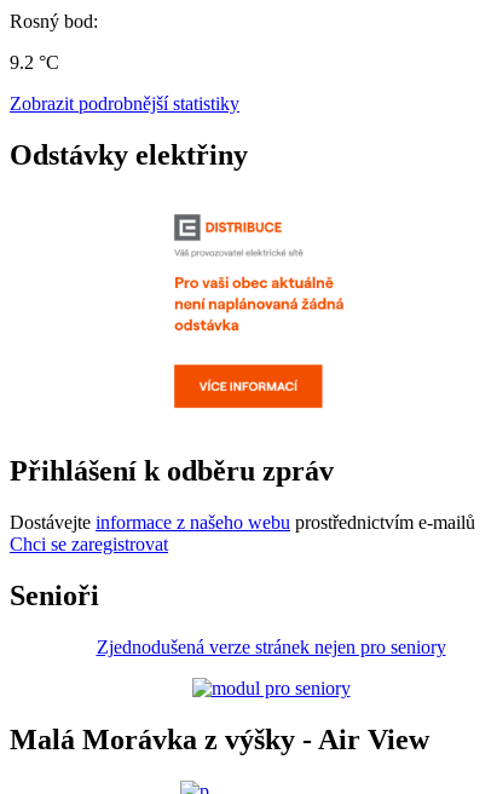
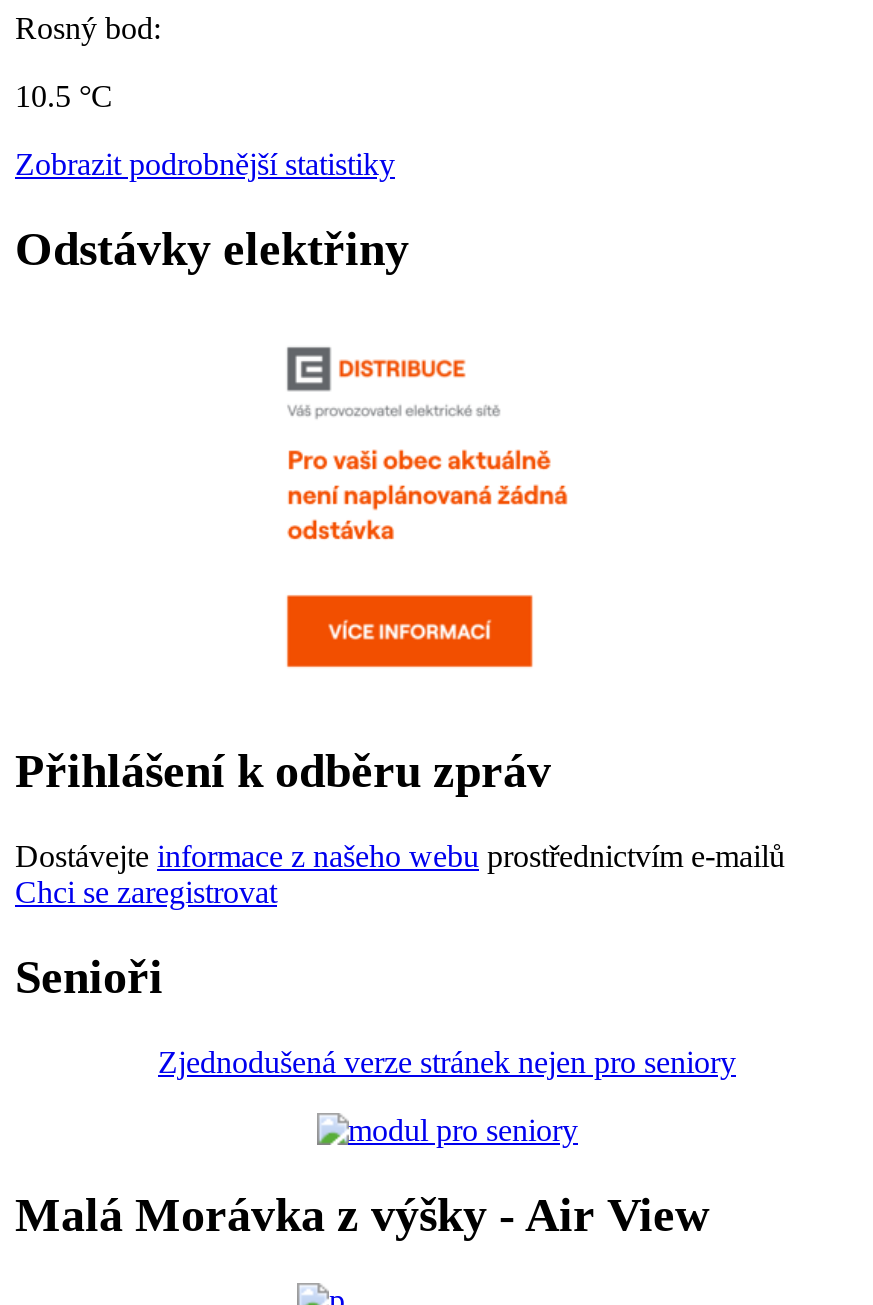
[10,52,59,73] 9.2 °C -> [15,80,113,114] 10.5 °C

